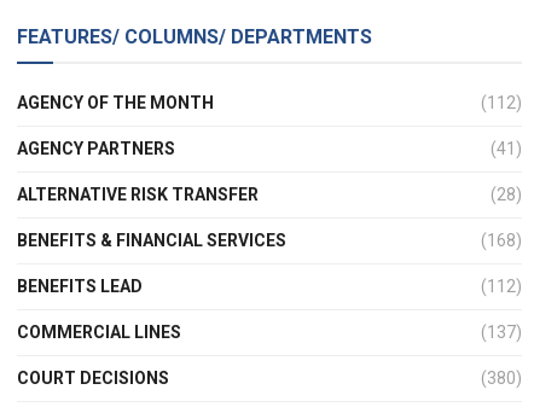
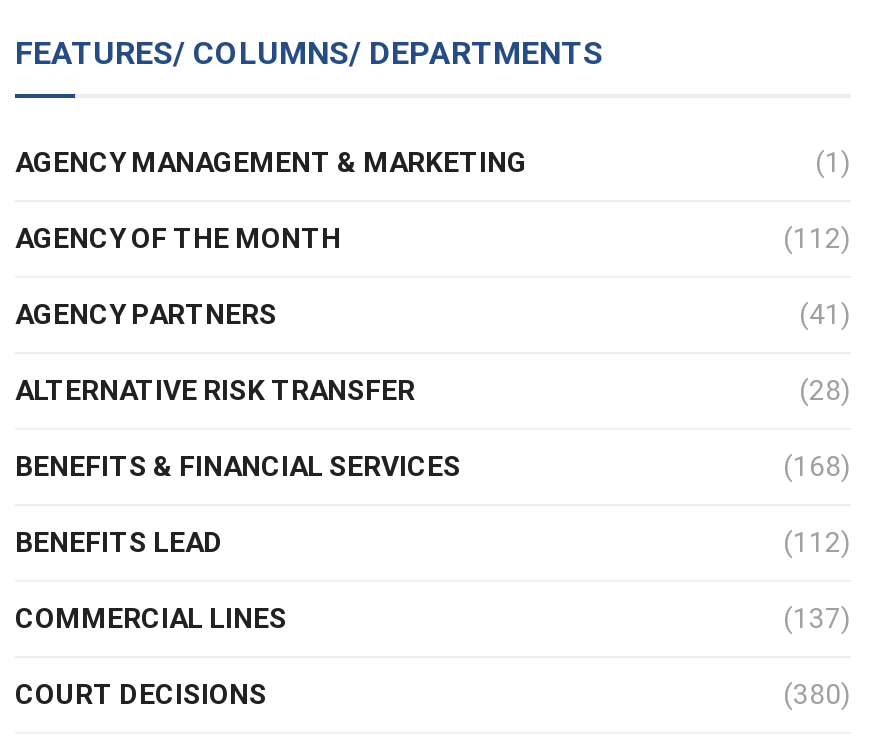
none -> [15,145,851,177] AGENCY MANAGEMENT & MARKETING | (1)

